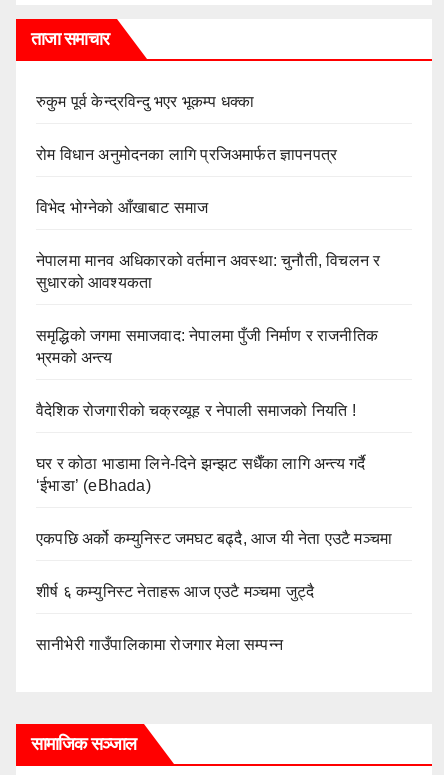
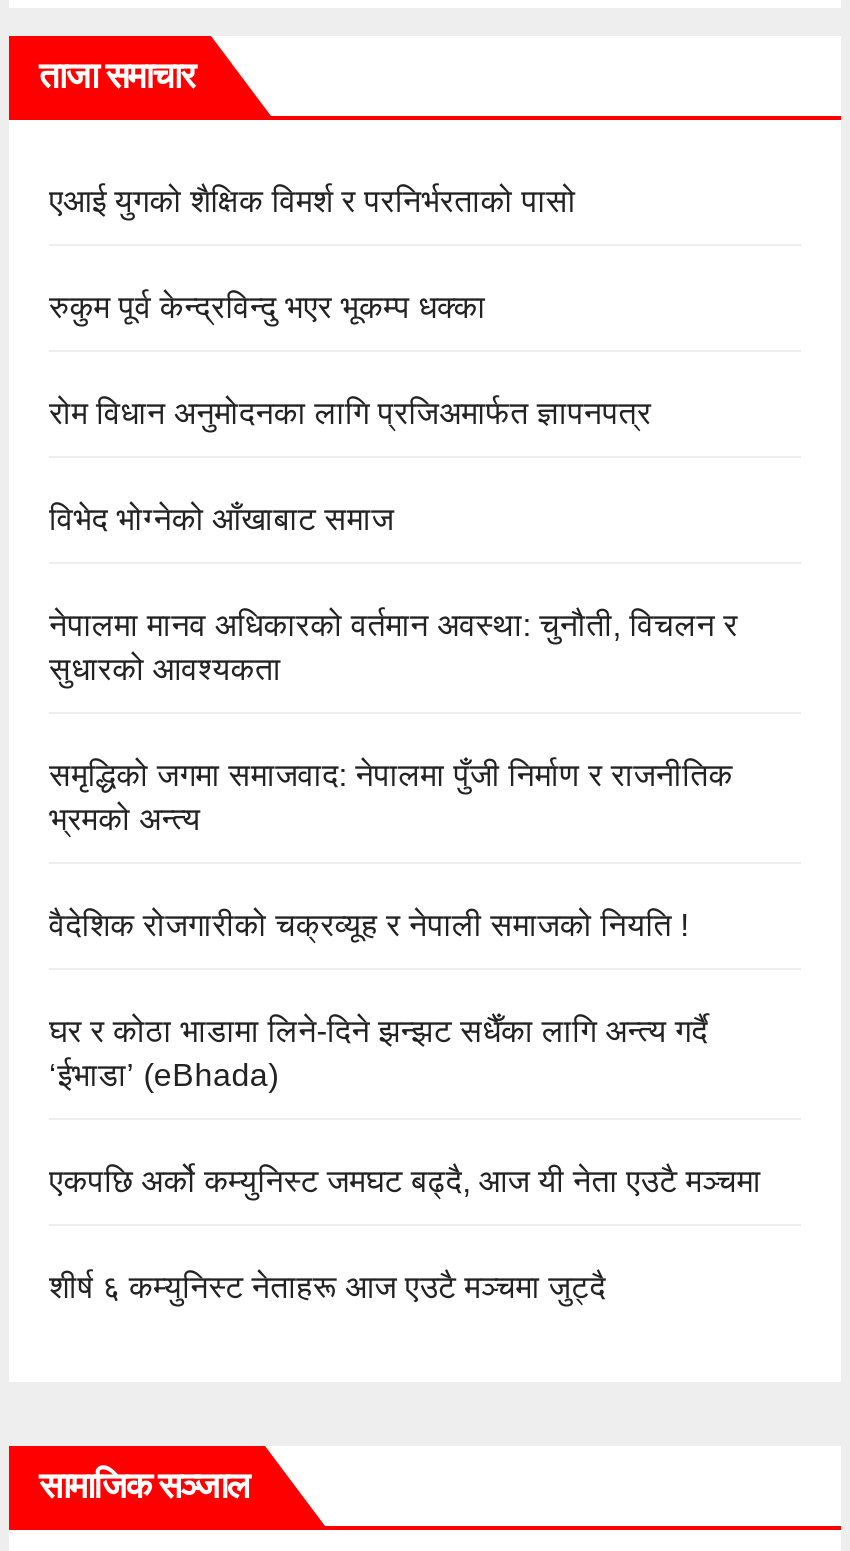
none -> [49,184,576,218] एआई युगको शैक्षिक विमर्श र परनिर्भरताको पासो
moved [36,93,392,600] -> [49,290,761,1304]: रुकुम पूर्व केन्द्रविन्दु भएर भूकम्प धक्का | रोम विधान अनुमोदनका लागि प्रजिअमार्फत ज्ञापनपत्र | विभेद भोग्नेको आँखाबाट समाज | ... | एकपछि अर्को कम्युनिस्ट जमघट बढ्दै, आज यी नेता एउटै मञ्चमा | शीर्ष ६ कम्युनिस्ट नेताहरू आज एउटै मञ्चमा जुट्दै
[36,636,283,653] सानीभेरी गाउँपालिकामा रोजगार मेला सम्पन्न -> none

